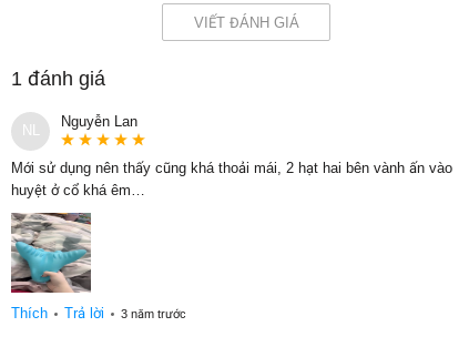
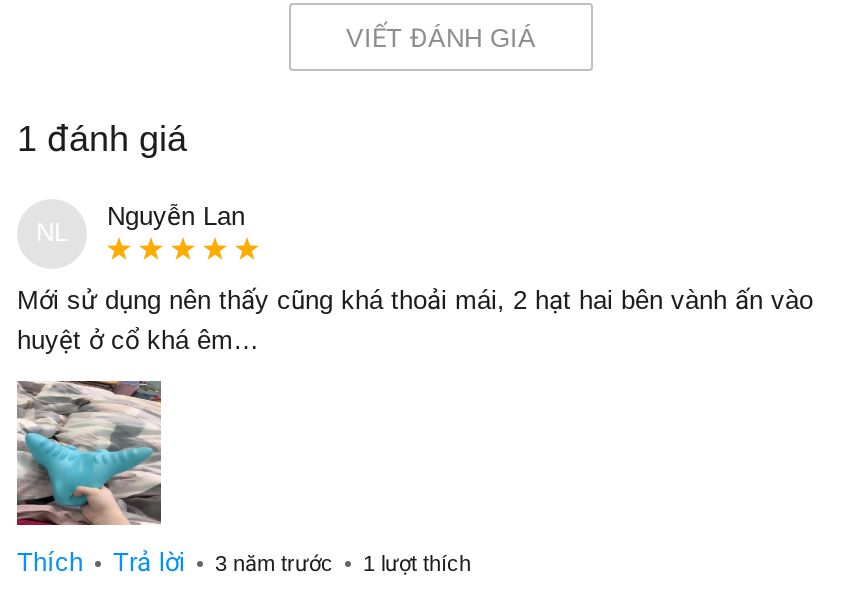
none -> [363,550,471,574] 1 lượt thích

